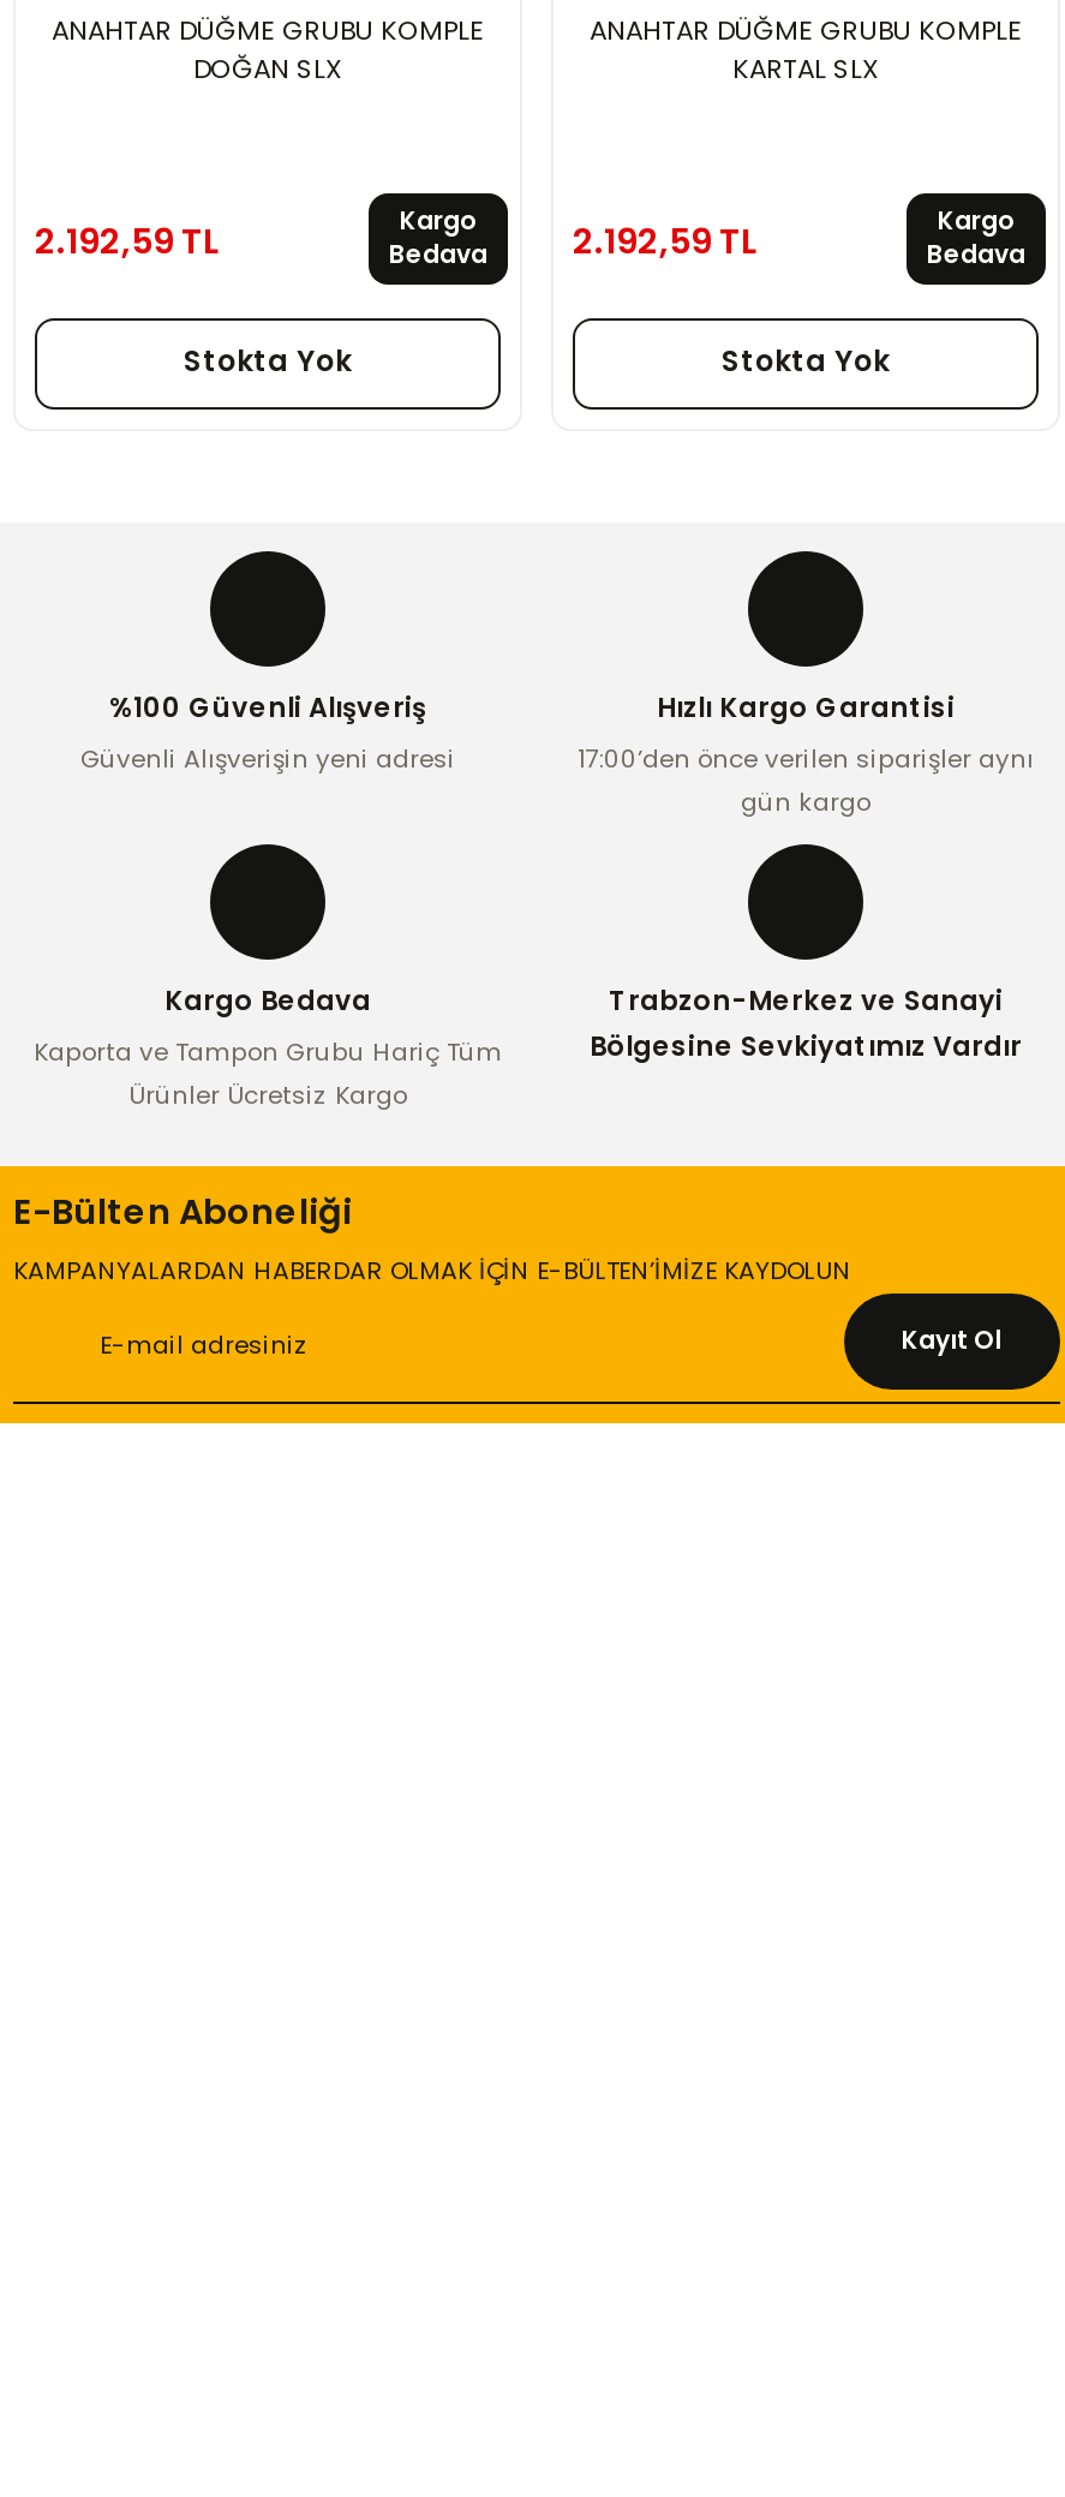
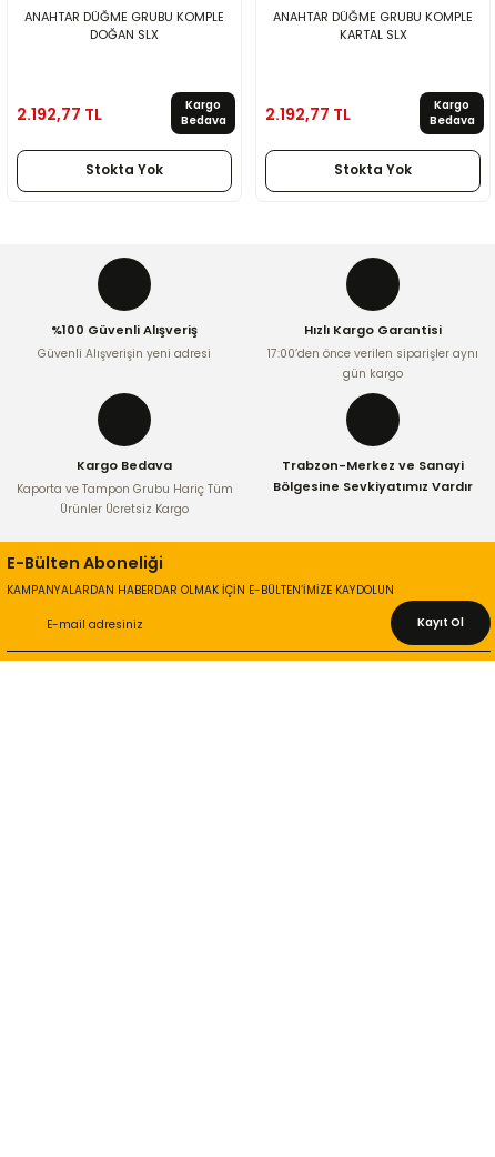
[35,217,220,265] 2.192,59 TL -> [17,103,102,125] 2.192,77 TL
[573,217,758,265] 2.192,59 TL -> [265,103,351,125] 2.192,77 TL

